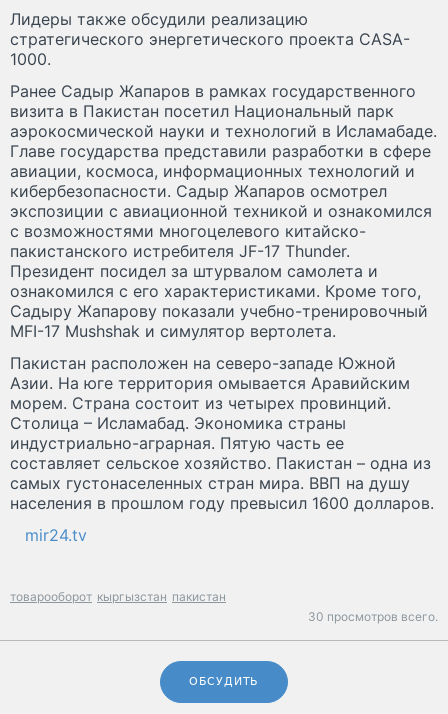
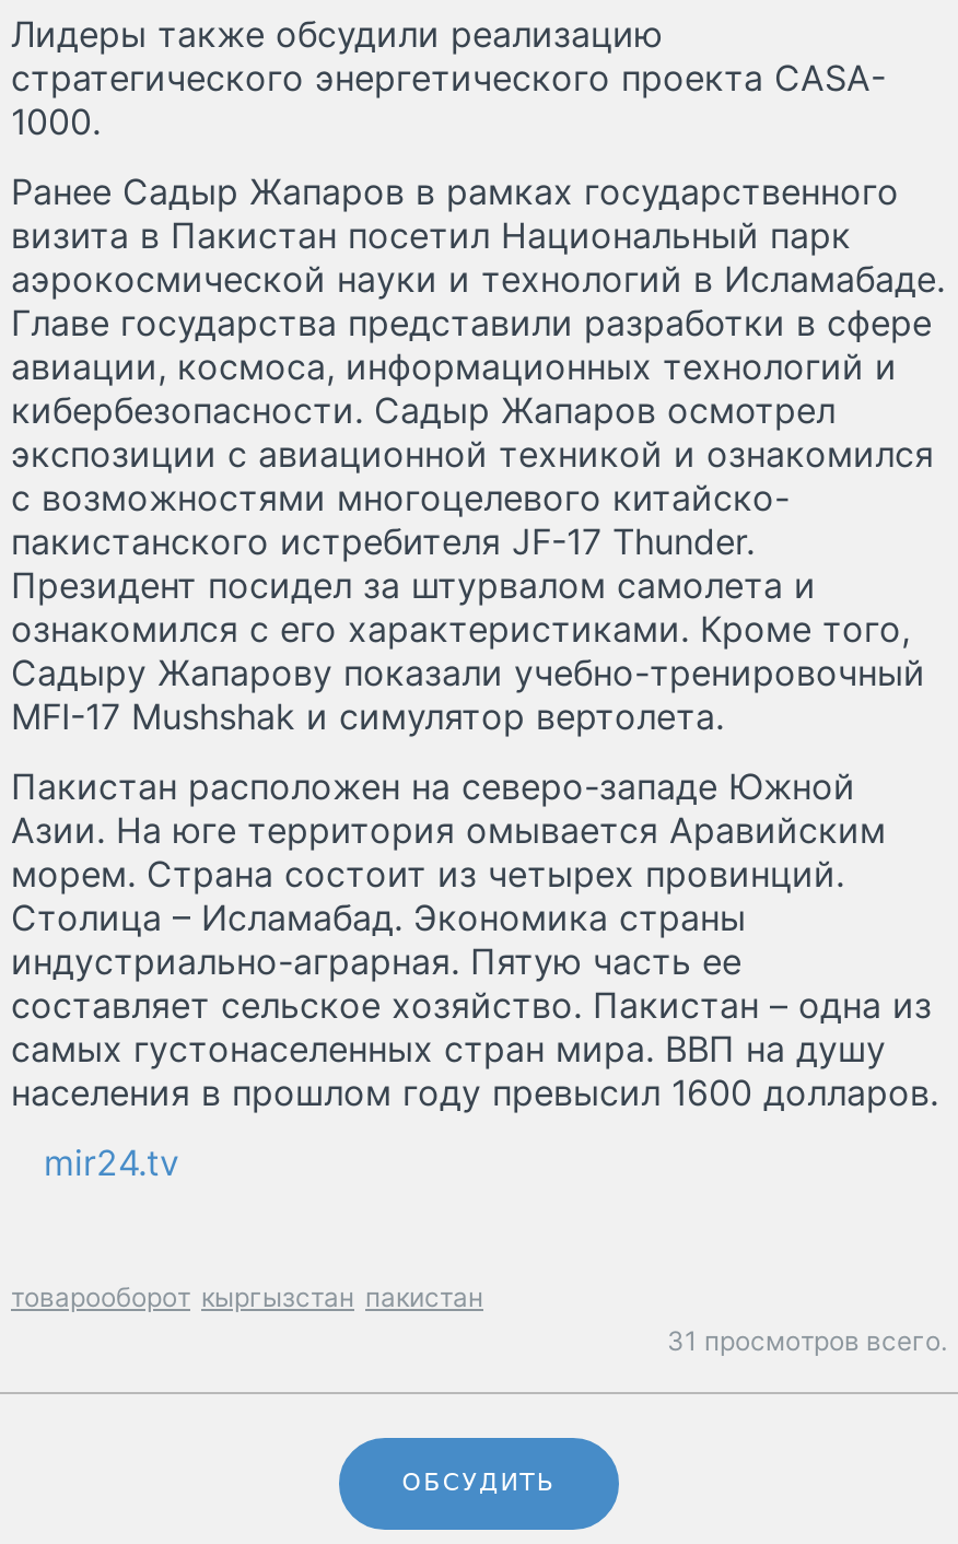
[308,609,438,624] 30 просмотров всего. -> [667,1324,947,1357] 31 просмотров всего.

